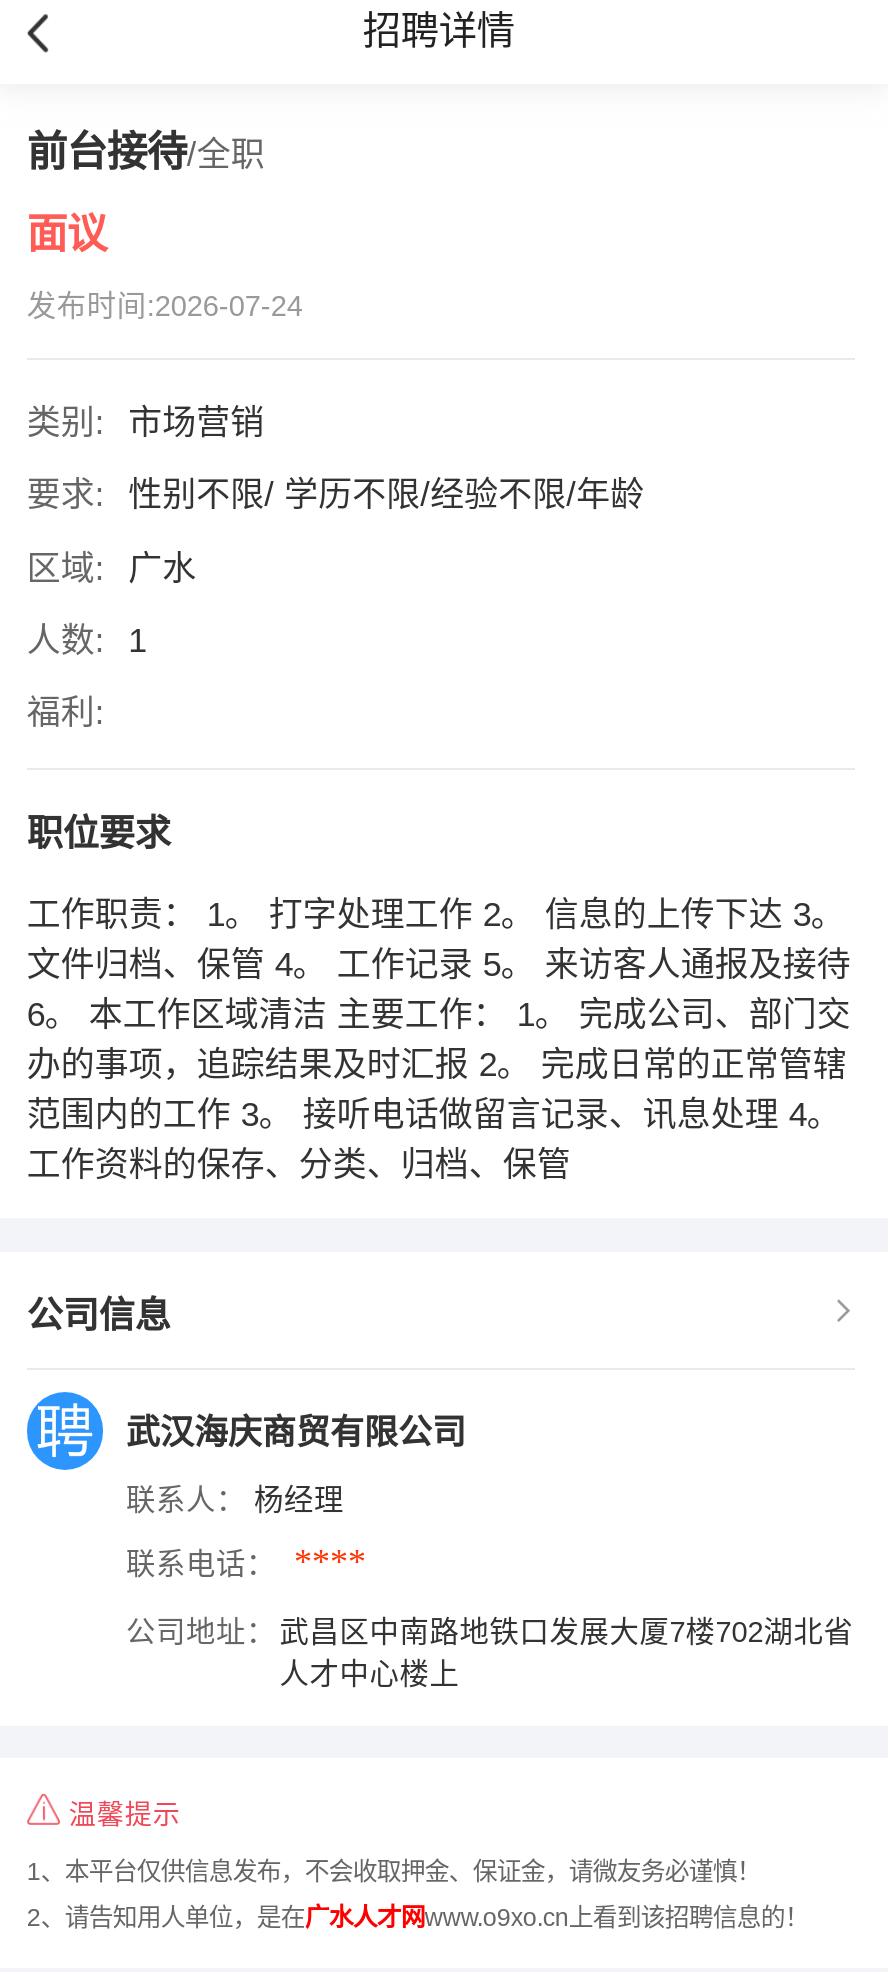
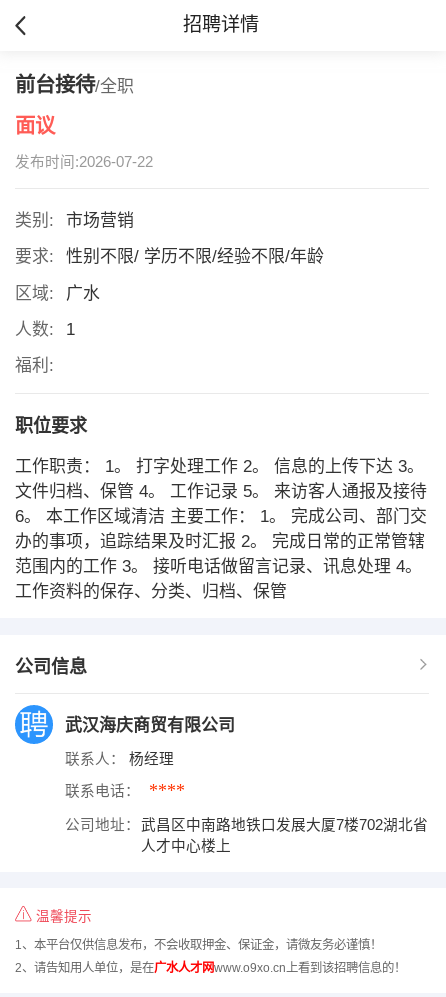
[27,290,303,322] 发布时间:2026-07-24 -> [15,154,153,170] 发布时间:2026-07-22

